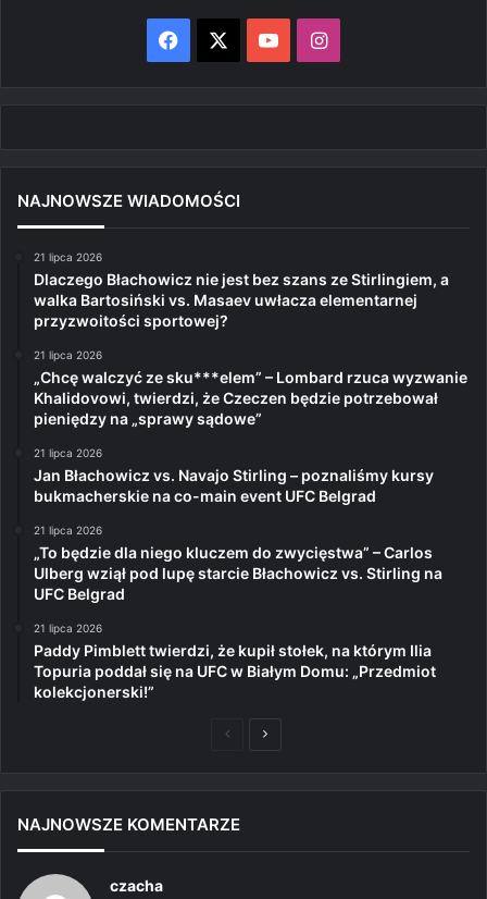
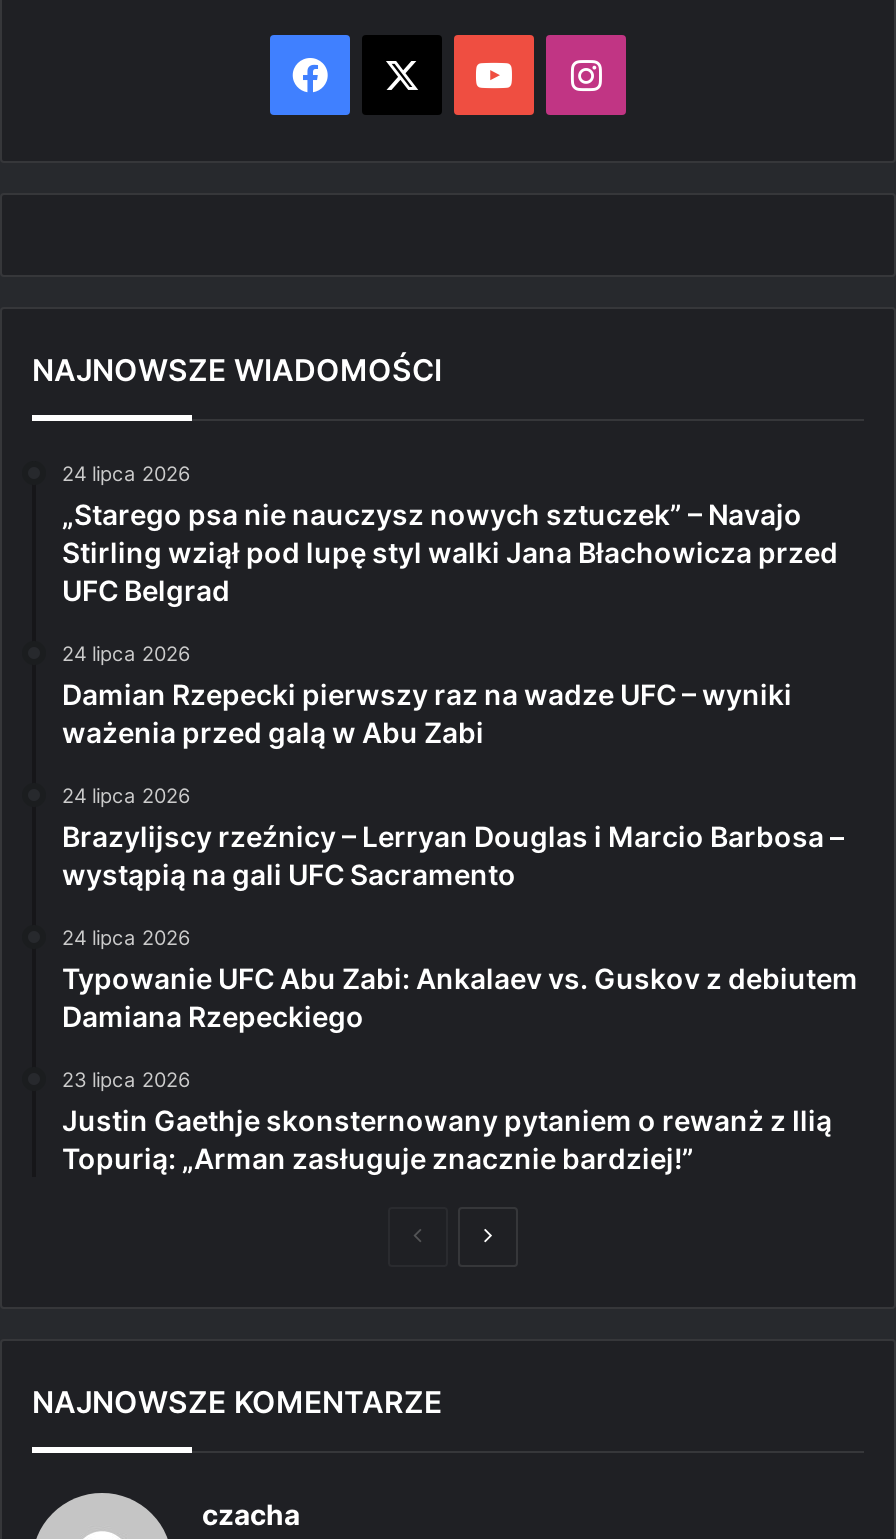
[34,251,467,583] 21 lipca 2026 | Dlaczego Błachowicz nie jest bez szans ze Stirlingiem, a | walka Bartosiński vs. Masaev uwłacza elementarnej | przyzwoitości sportowej? | 21 lipca 2026 | „Chcę walczyć ze sku***elem” – Lombard rzuca wyzwanie | Khalidovowi, twierdzi, że Czeczen będzie potrzebował | pieniędzy na „sprawy sądowe” | 21 lipca 2026 | Jan Błachowicz vs. Navajo Stirling – poznaliśmy kursy | bukmacherskie na co-main event UFC Belgrad | 21 lipca 2026 | „To będzie dla niego kluczem do zwycięstwa” – Carlos | Ulberg wziął pod lupę starcie Błachowicz vs. Stirling na -> [62,462,838,570] 24 lipca 2026 | „Starego psa nie nauczysz nowych sztuczek” – Navajo | Stirling wziął pod lupę styl walki Jana Błachowicza przed
moved [34,585,125,603] -> [62,574,230,608]: UFC Belgrad
[34,622,436,701] 21 lipca 2026 | Paddy Pimblett twierdzi, że kupił stołek, na którym Ilia | Topuria poddał się na UFC w Białym Domu: „Przedmiot | kolekcjonerski!” -> [62,642,858,1176] 24 lipca 2026 | Damian Rzepecki pierwszy raz na wadze UFC – wyniki | ważenia przed galą w Abu Zabi | 24 lipca 2026 | Brazylijscy rzeźnicy – Lerryan Douglas i Marcio Barbosa – | wystąpią na gali UFC Sacramento | 24 lipca 2026 | Typowanie UFC Abu Zabi: Ankalaev vs. Guskov z debiutem | Damiana Rzepeckiego | 23 lipca 2026 | Justin Gaethje skonsternowany pytaniem o rewanż z Ilią | Topurią: „Arman zasługuje znacznie bardziej!”

